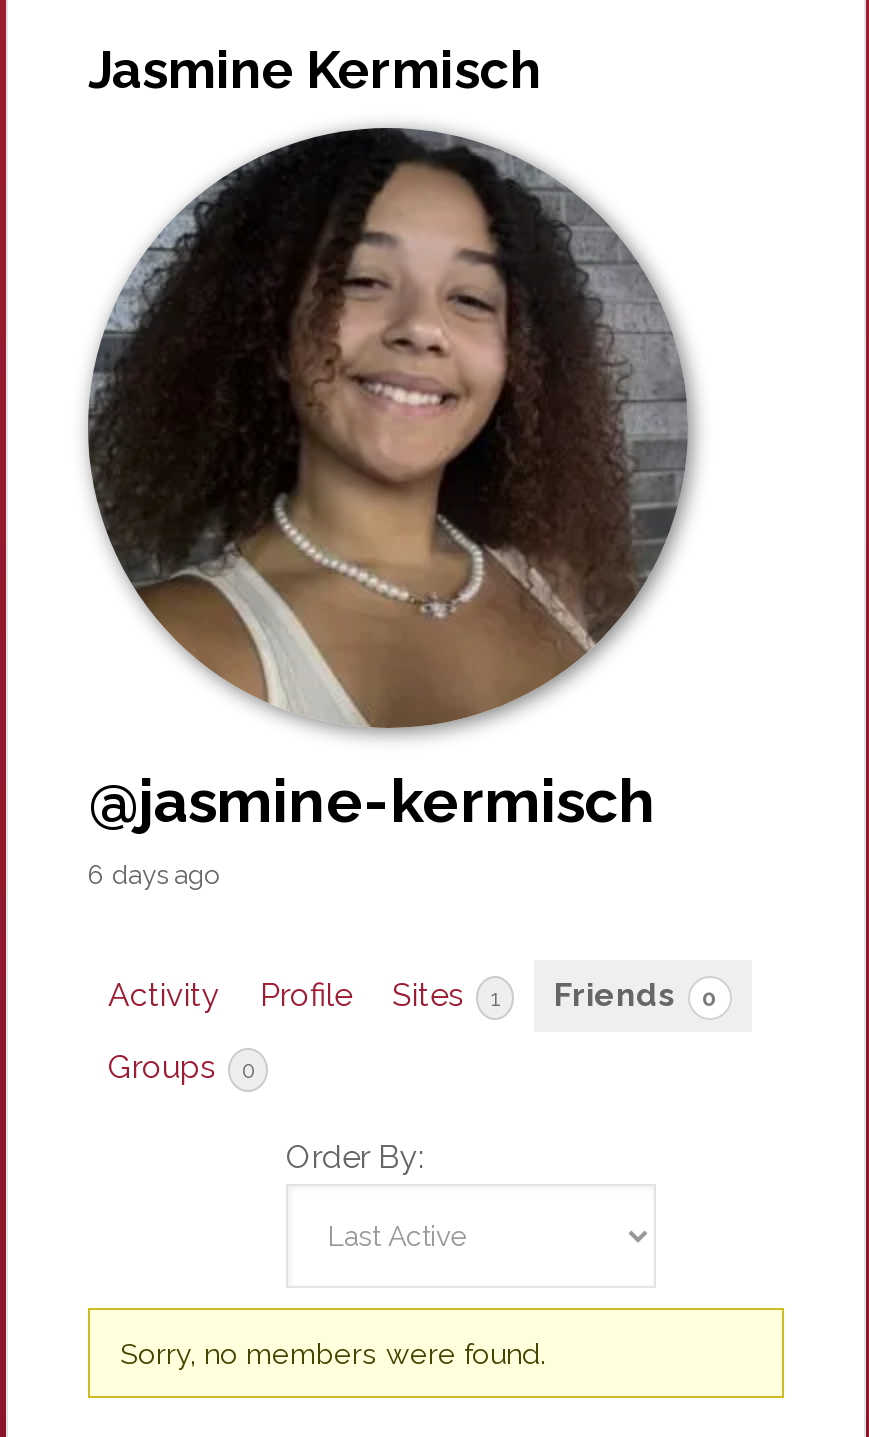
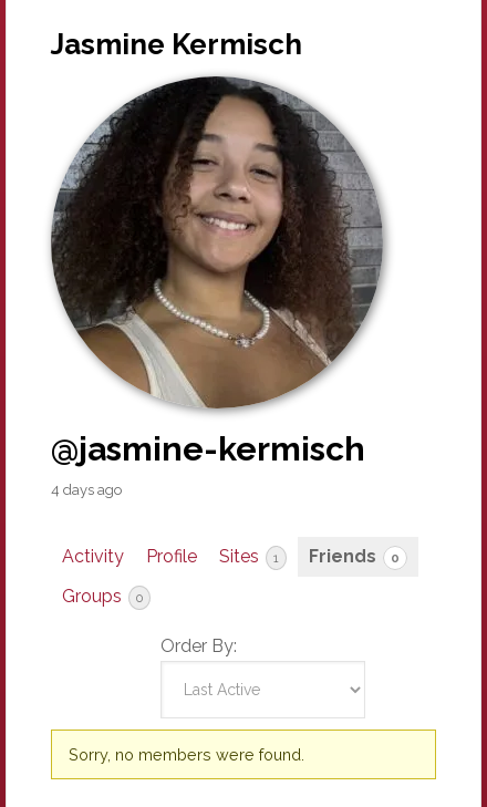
[88,860,218,890] 6 days ago -> [51,482,122,498] 4 days ago

